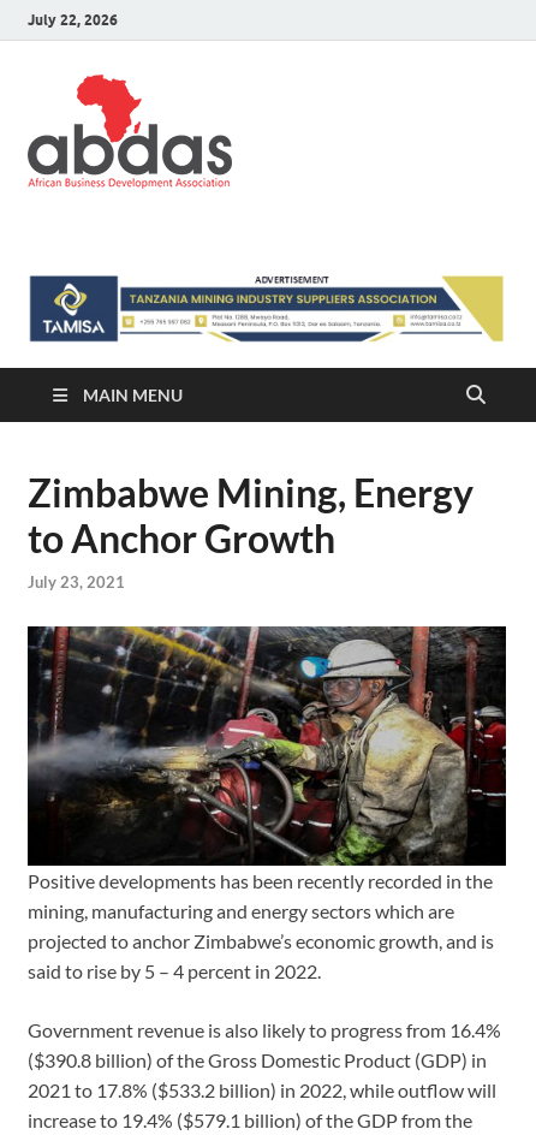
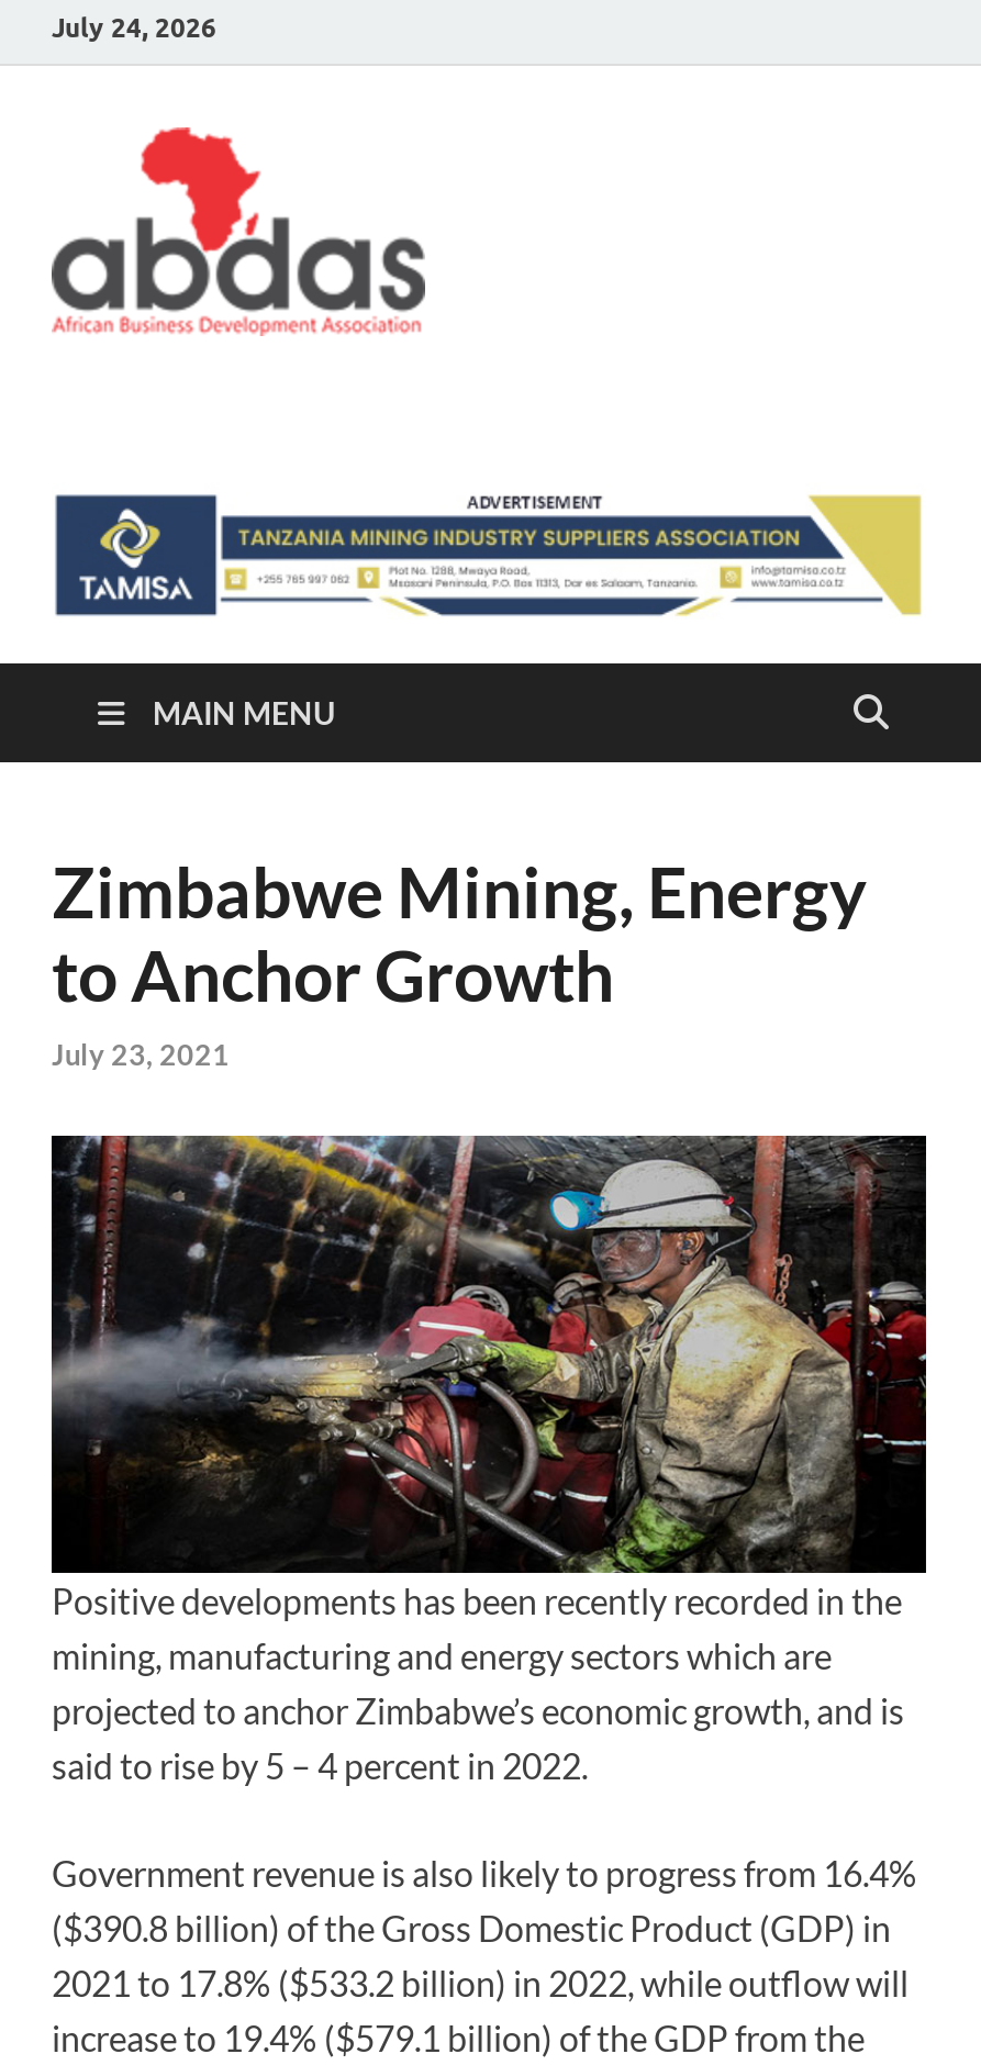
[28,10,118,28] July 22, 2026 -> [52,10,216,43] July 24, 2026

